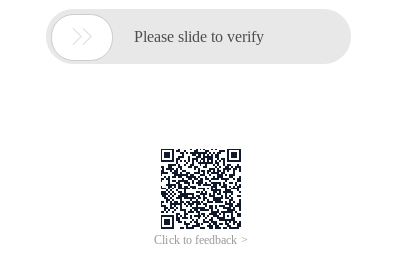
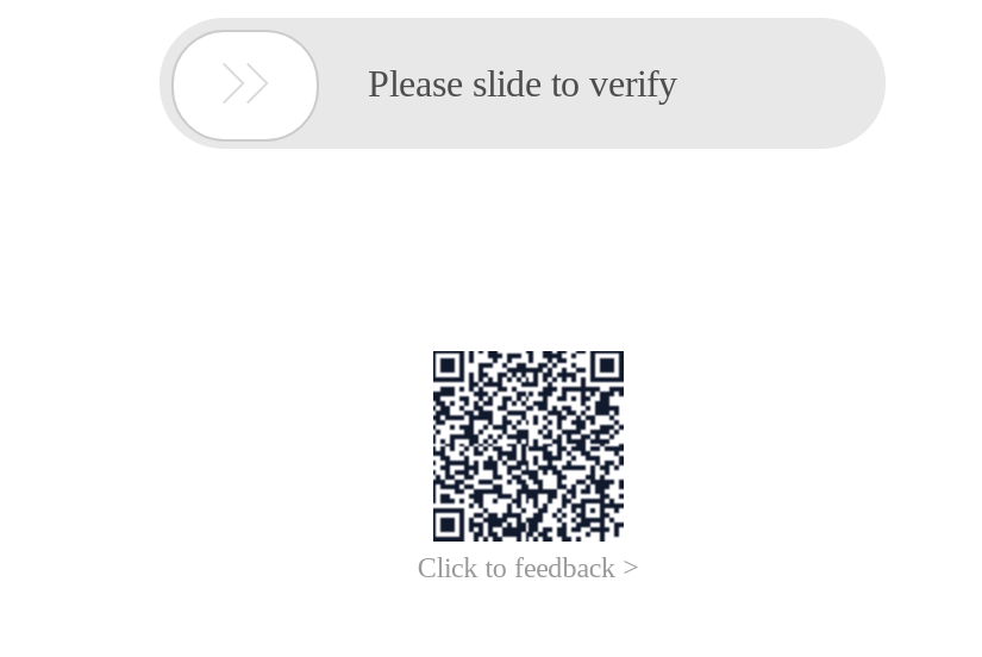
[160,149,242,230] [image] -> [431,349,626,544] [image]

